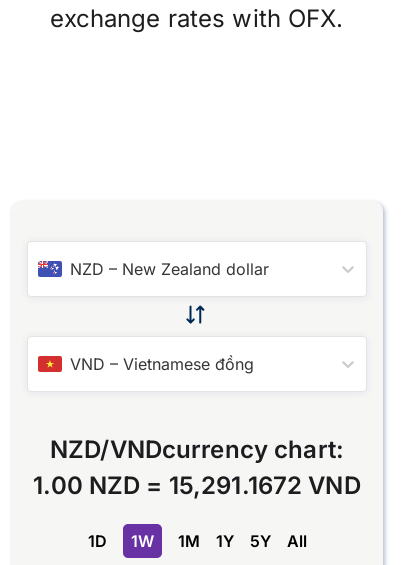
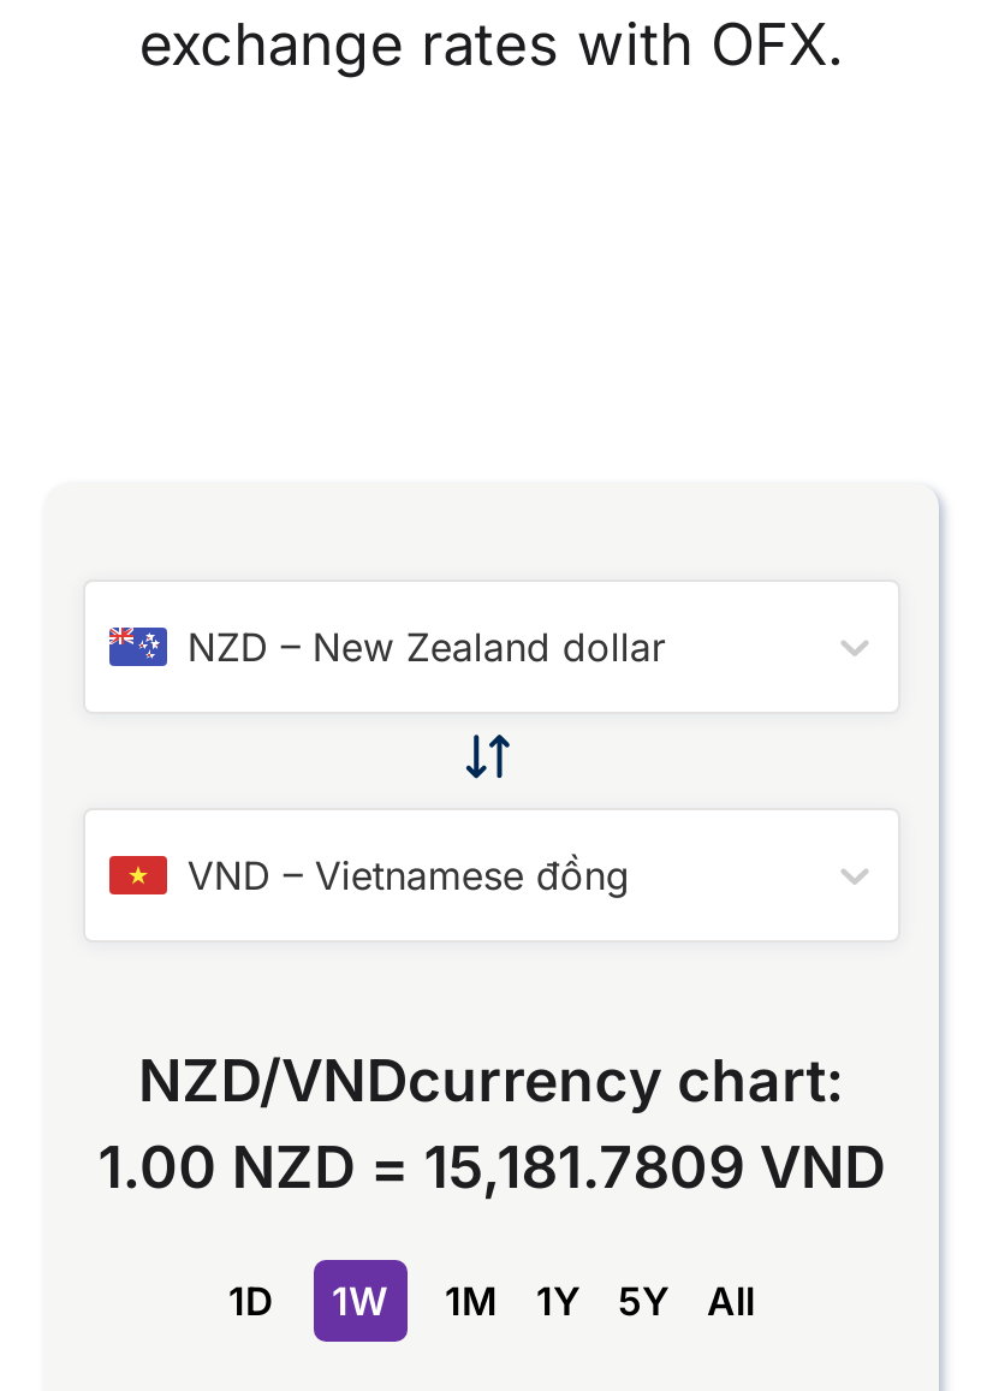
[33,471,361,500] 1.00 NZD = 15,291.1672 VND -> [98,1133,886,1202] 1.00 NZD = 15,181.7809 VND

